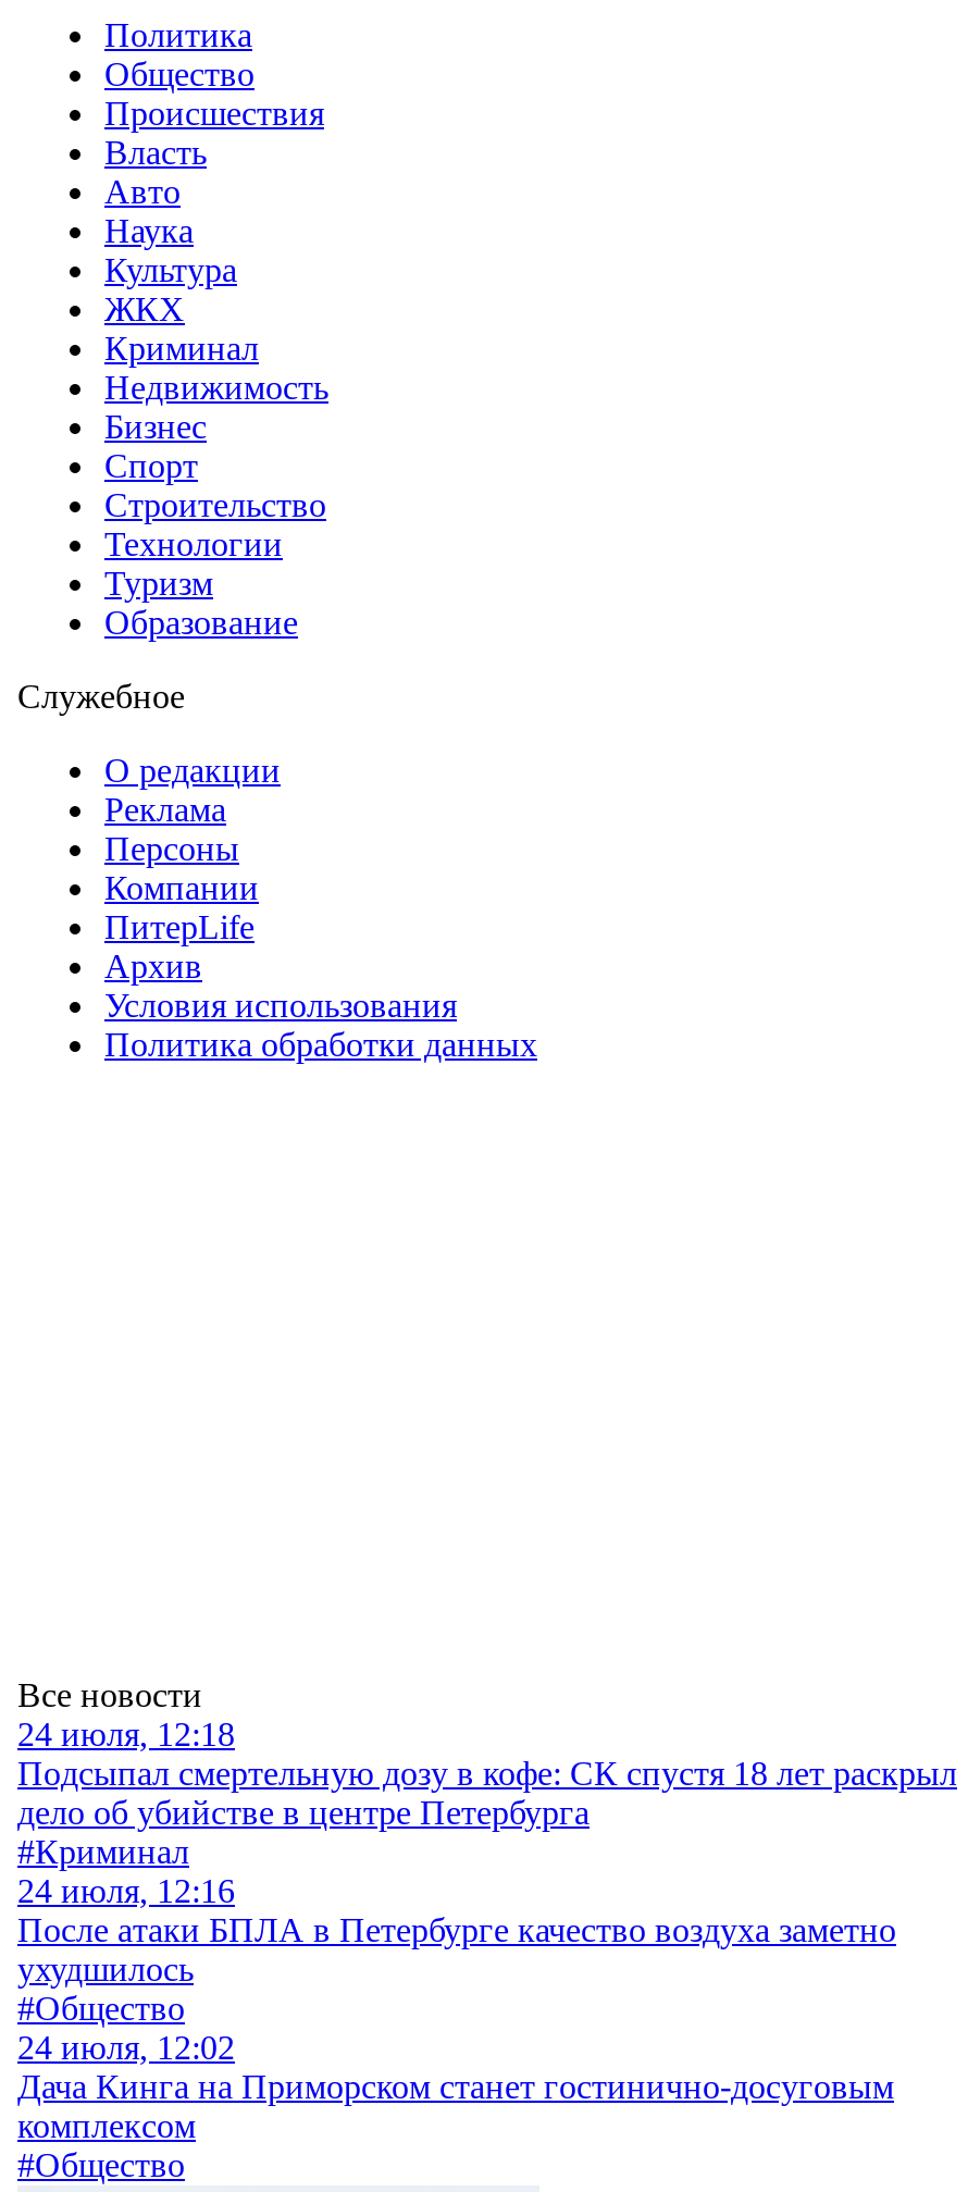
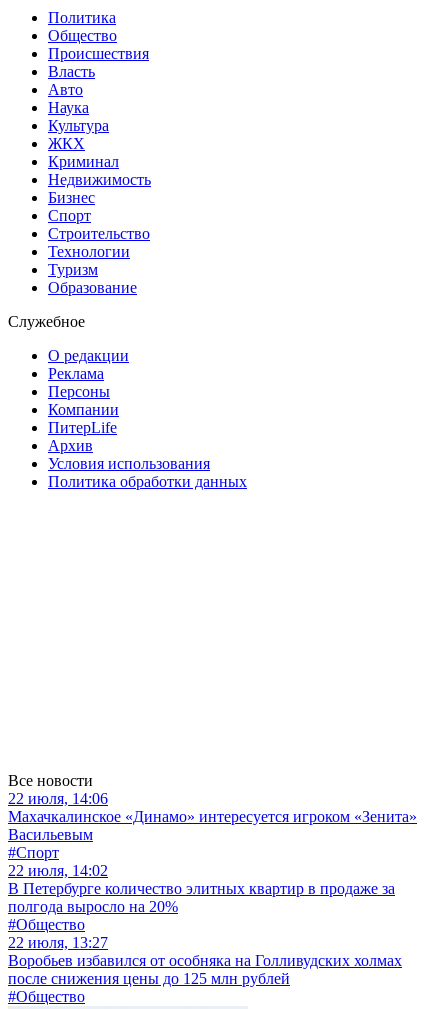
[17,1716,957,1987] 24 июля, 12:18 | Подсыпал смертельную дозу в кофе: СК спустя 18 лет раскрыл | дело об убийстве в центре Петербурга | #Криминал | 24 июля, 12:16 | После атаки БПЛА в Петербурге качество воздуха заметно | ухудшилось -> [8,790,417,915] 22 июля, 14:06 | Махачкалинское «Динамо» интересуется игроком «Зенита» | Васильевым | #Спорт | 22 июля, 14:02 | В Петербурге количество элитных квартир в продаже за | полгода выросло на 20%
[17,2029,894,2144] 24 июля, 12:02 | Дача Кинга на Приморском станет гостинично-досуговым | комплексом -> [8,934,402,987] 22 июля, 13:27 | Воробьев избавился от особняка на Голливудских холмах | после снижения цены до 125 млн рублей

